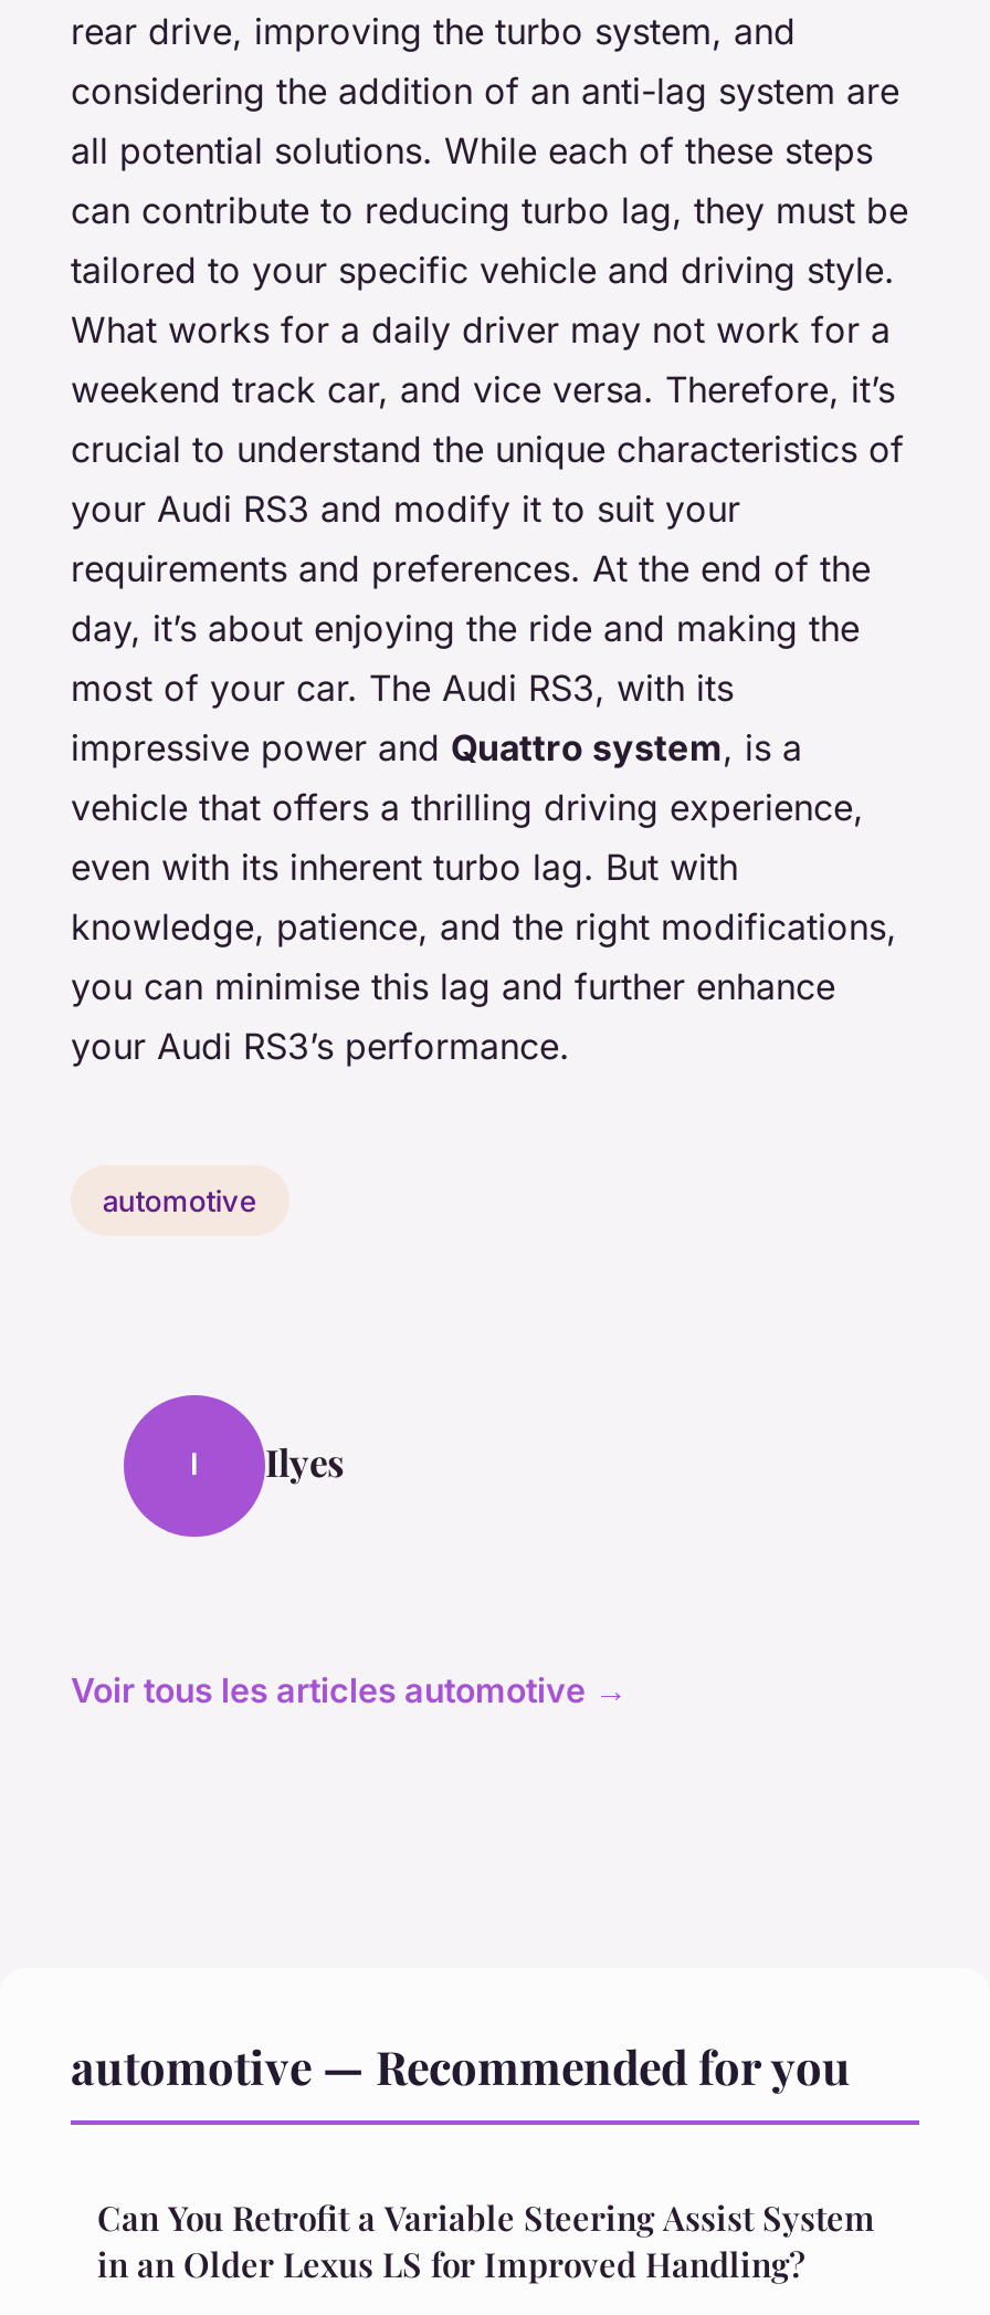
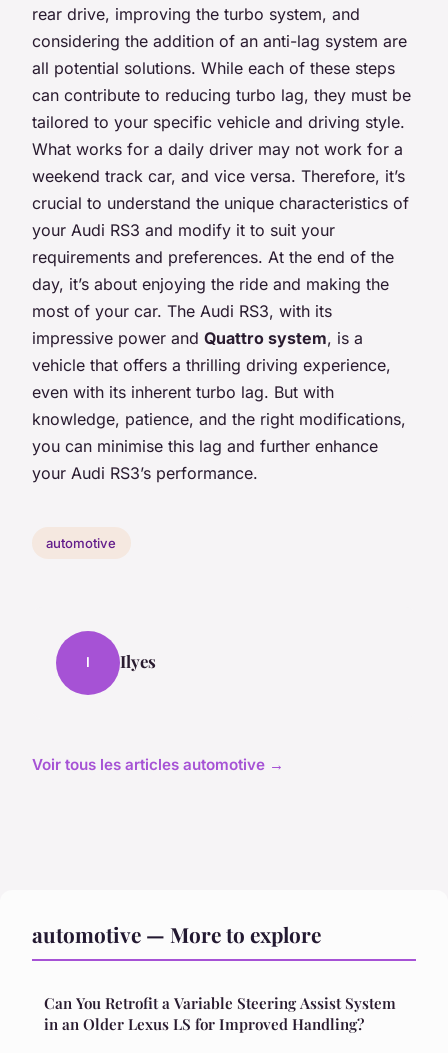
[71,2033,851,2095] automotive — Recommended for you -> [32,920,321,948] automotive — More to explore

